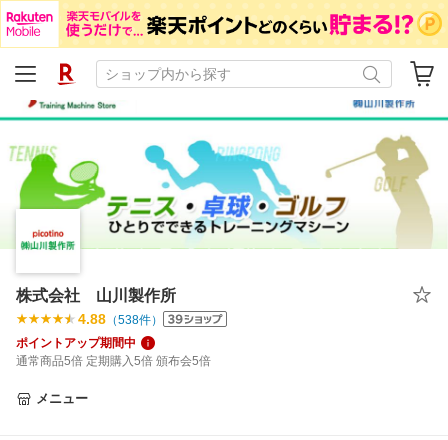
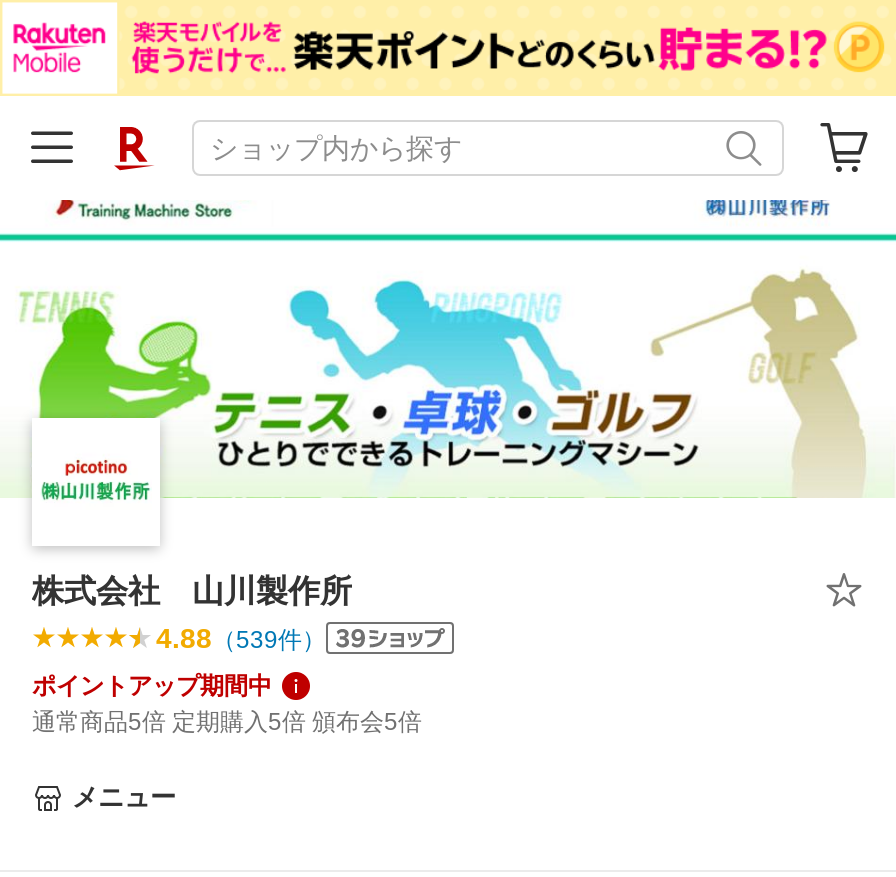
[78,311,163,327] 4.88（538件） -> [156,622,326,654] 4.88（539件）

